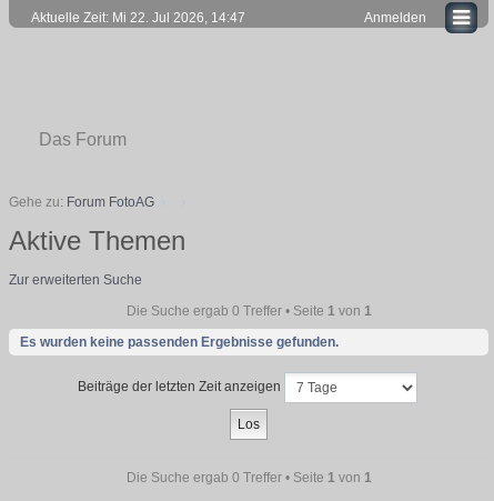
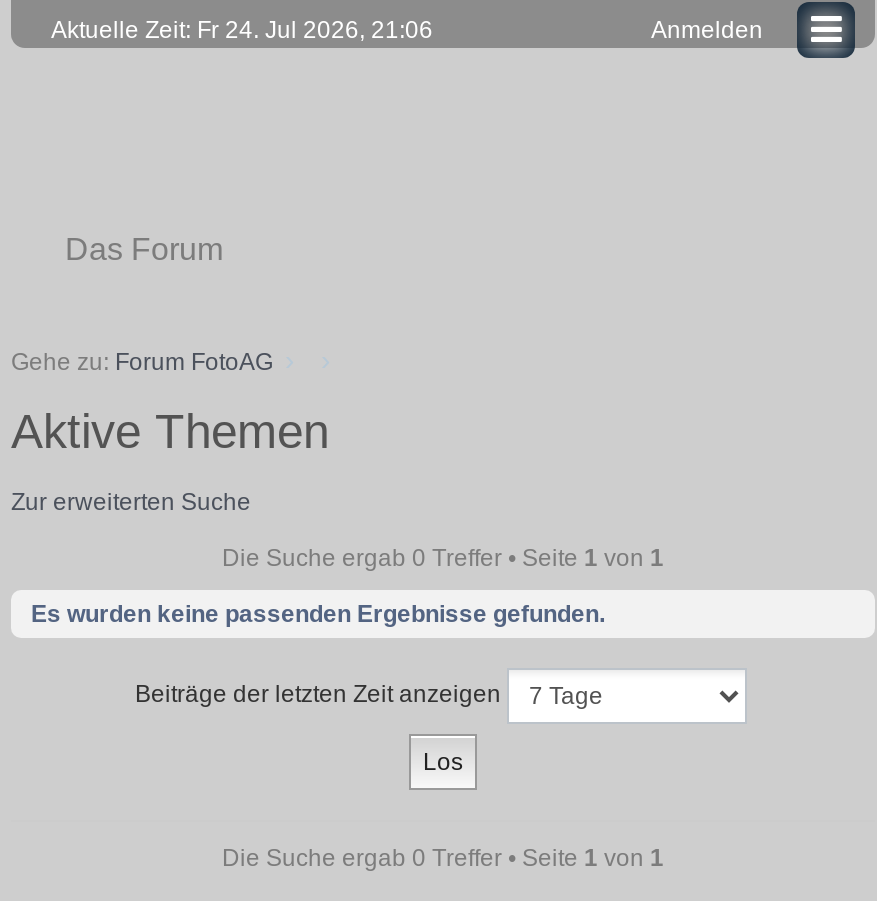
[31,10,245,26] Aktuelle Zeit: Mi 22. Jul 2026, 14:47 -> [51,16,433,44] Aktuelle Zeit: Fr 24. Jul 2026, 21:06

